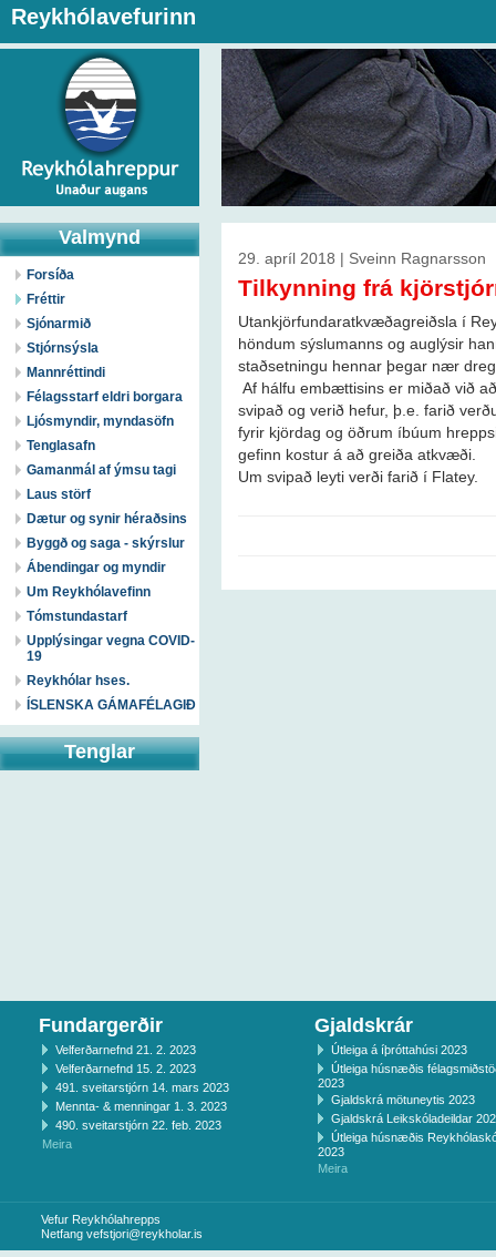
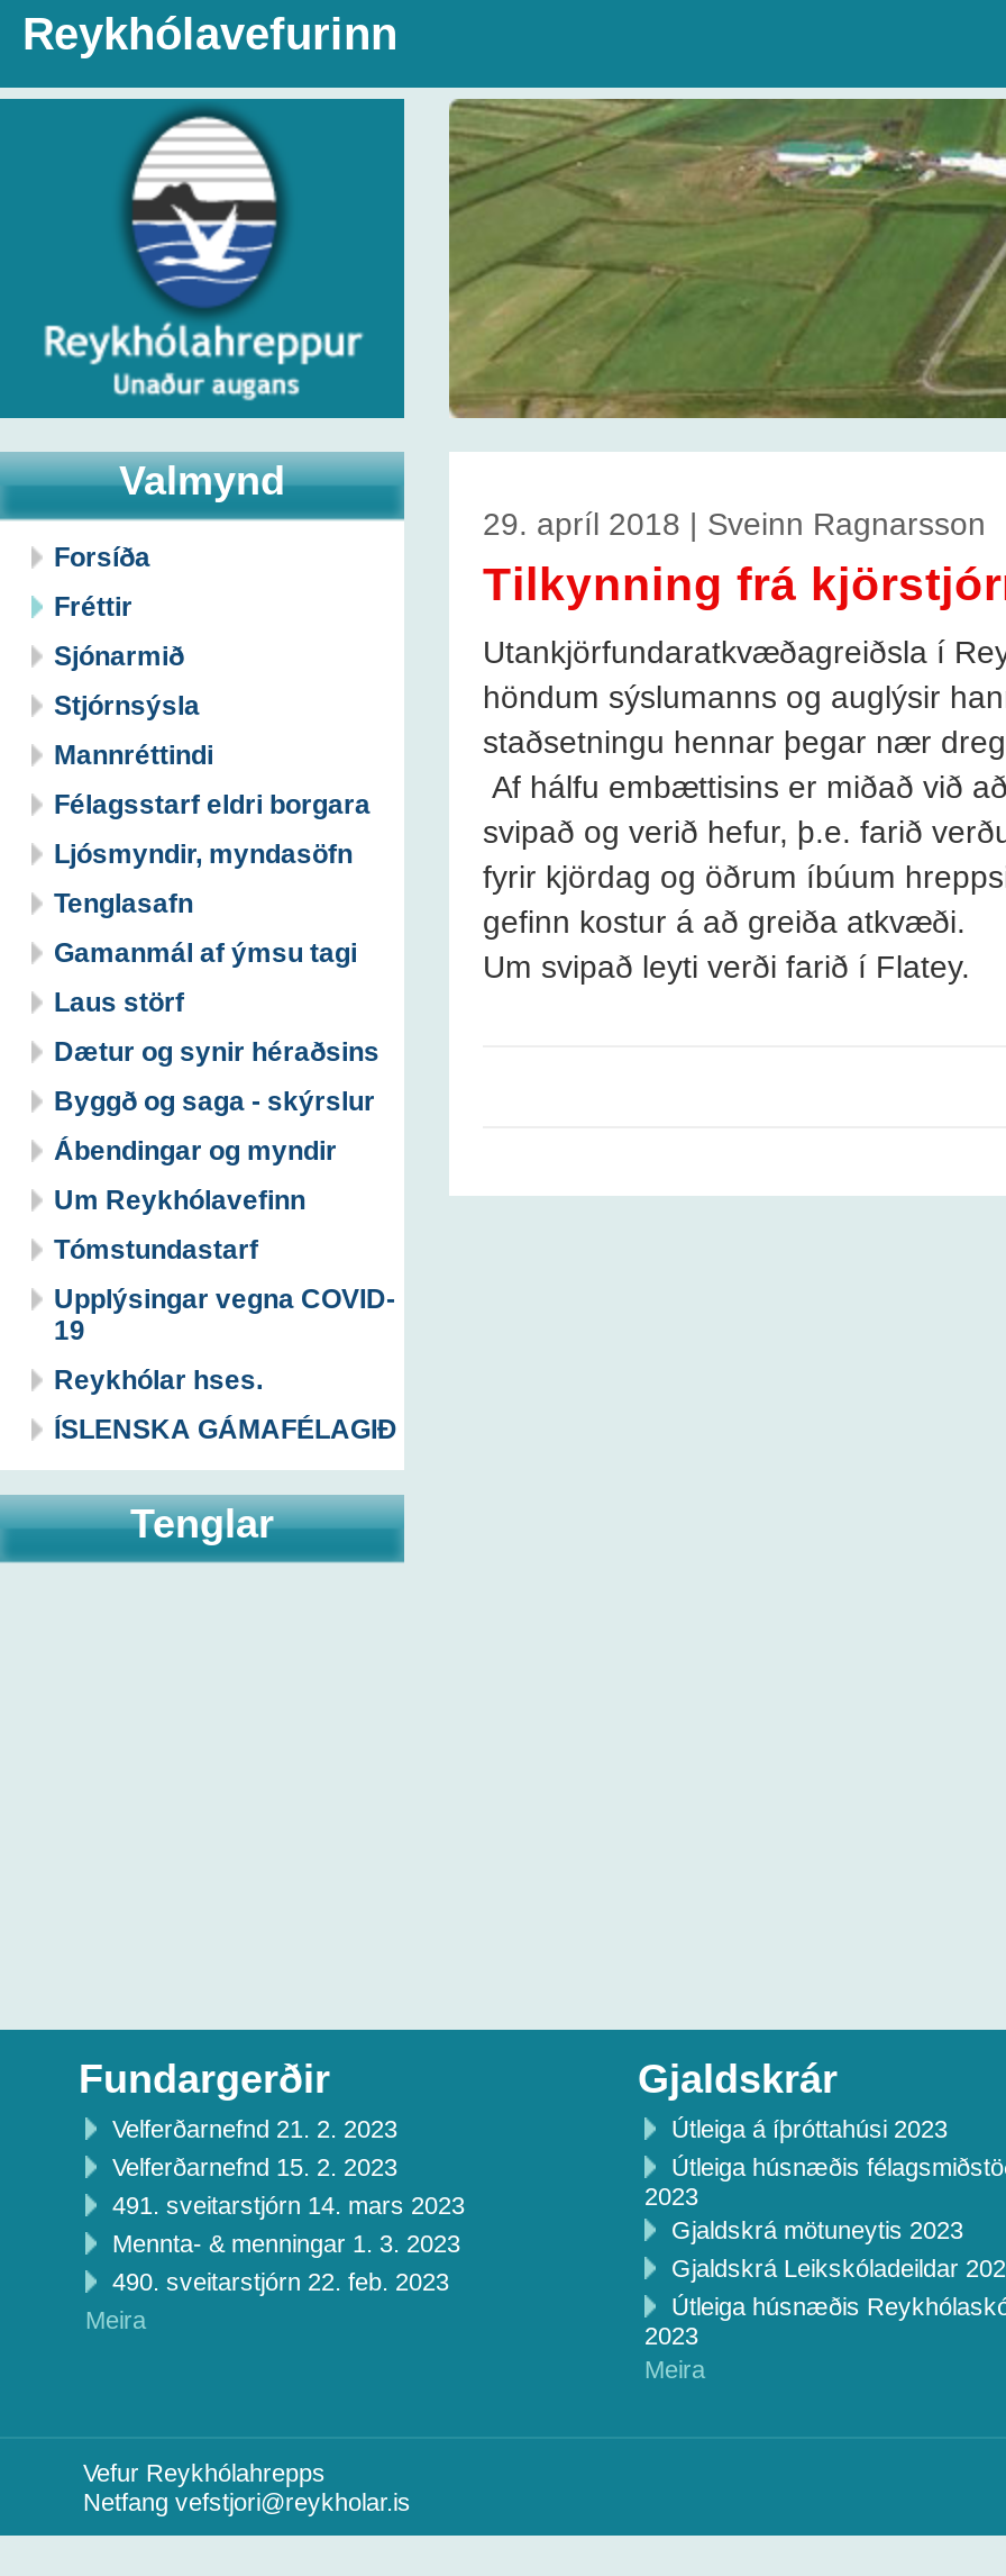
[220,48,493,207] [image] -> [447,97,999,420] [image]

